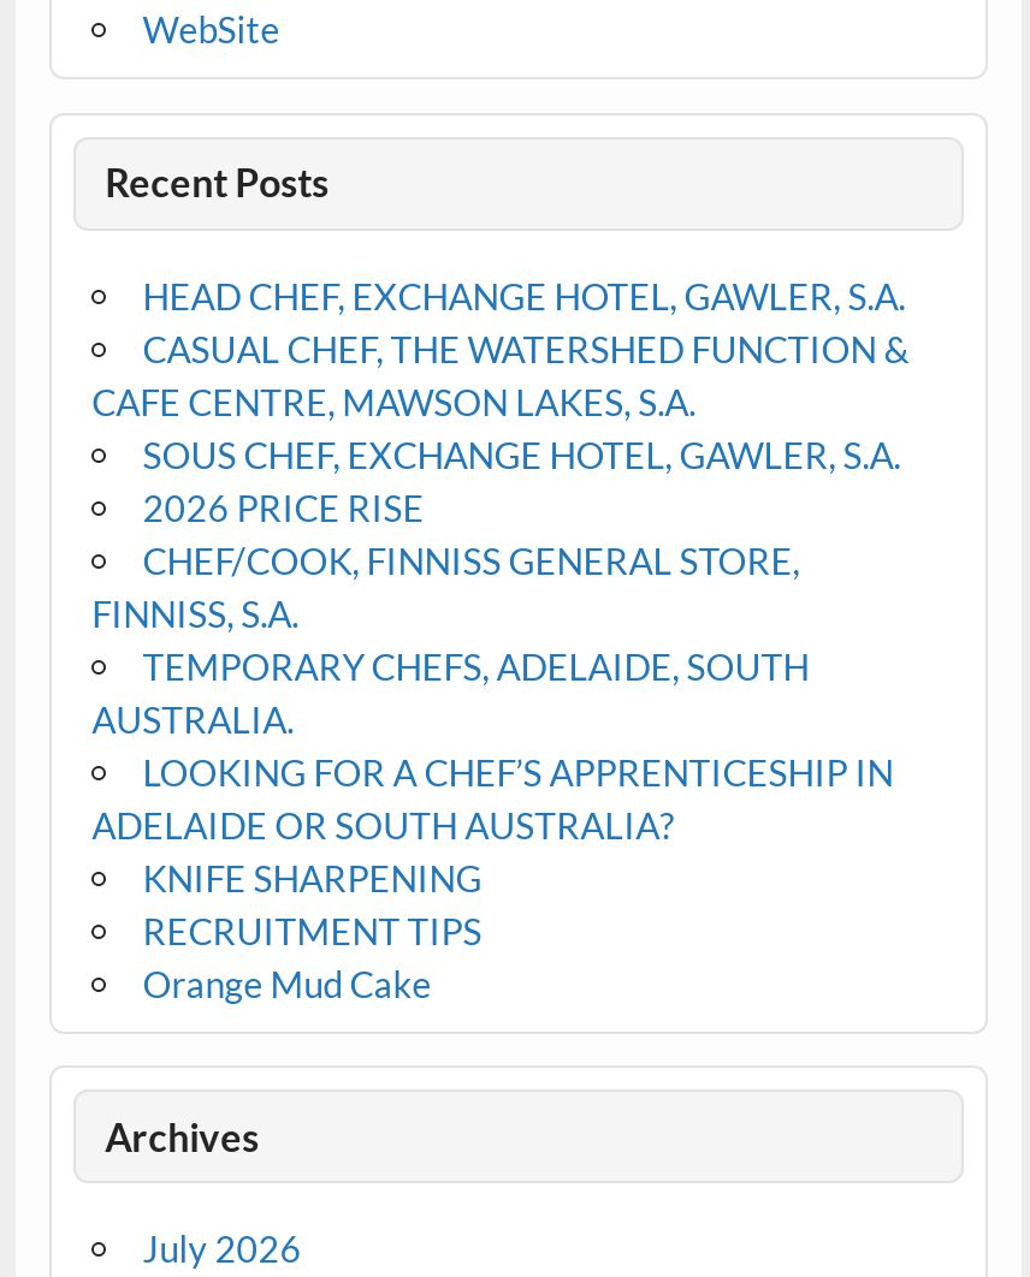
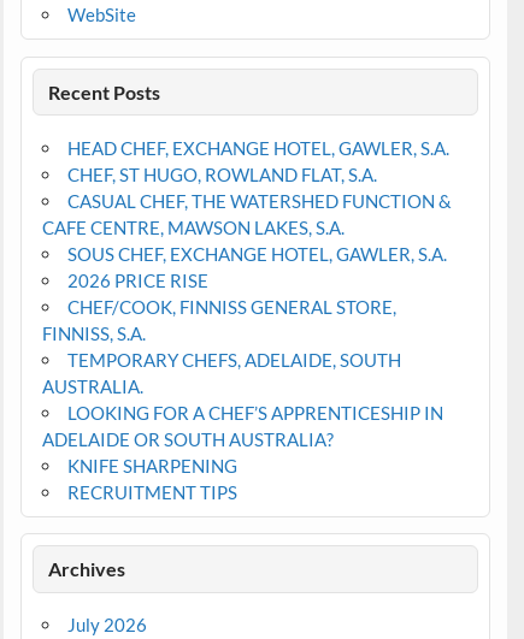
moved [92,326,910,951] -> [42,190,451,502]: CASUAL CHEF, THE WATERSHED FUNCTION & | CAFE CENTRE, MAWSON LAKES, S.A. | SOUS CHEF, EXCHANGE HOTEL, GAWLER, S.A. | ... | KNIFE SHARPENING | RECRUITMENT TIPS
none -> [67,163,377,185] CHEF, ST HUGO, ROWLAND FLAT, S.A.
[143,961,431,1004] Orange Mud Cake -> none

